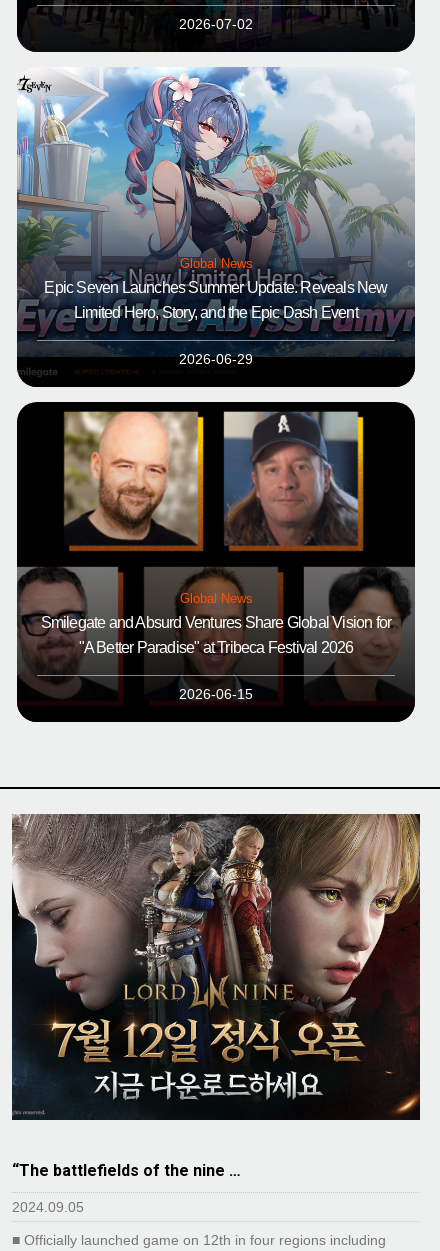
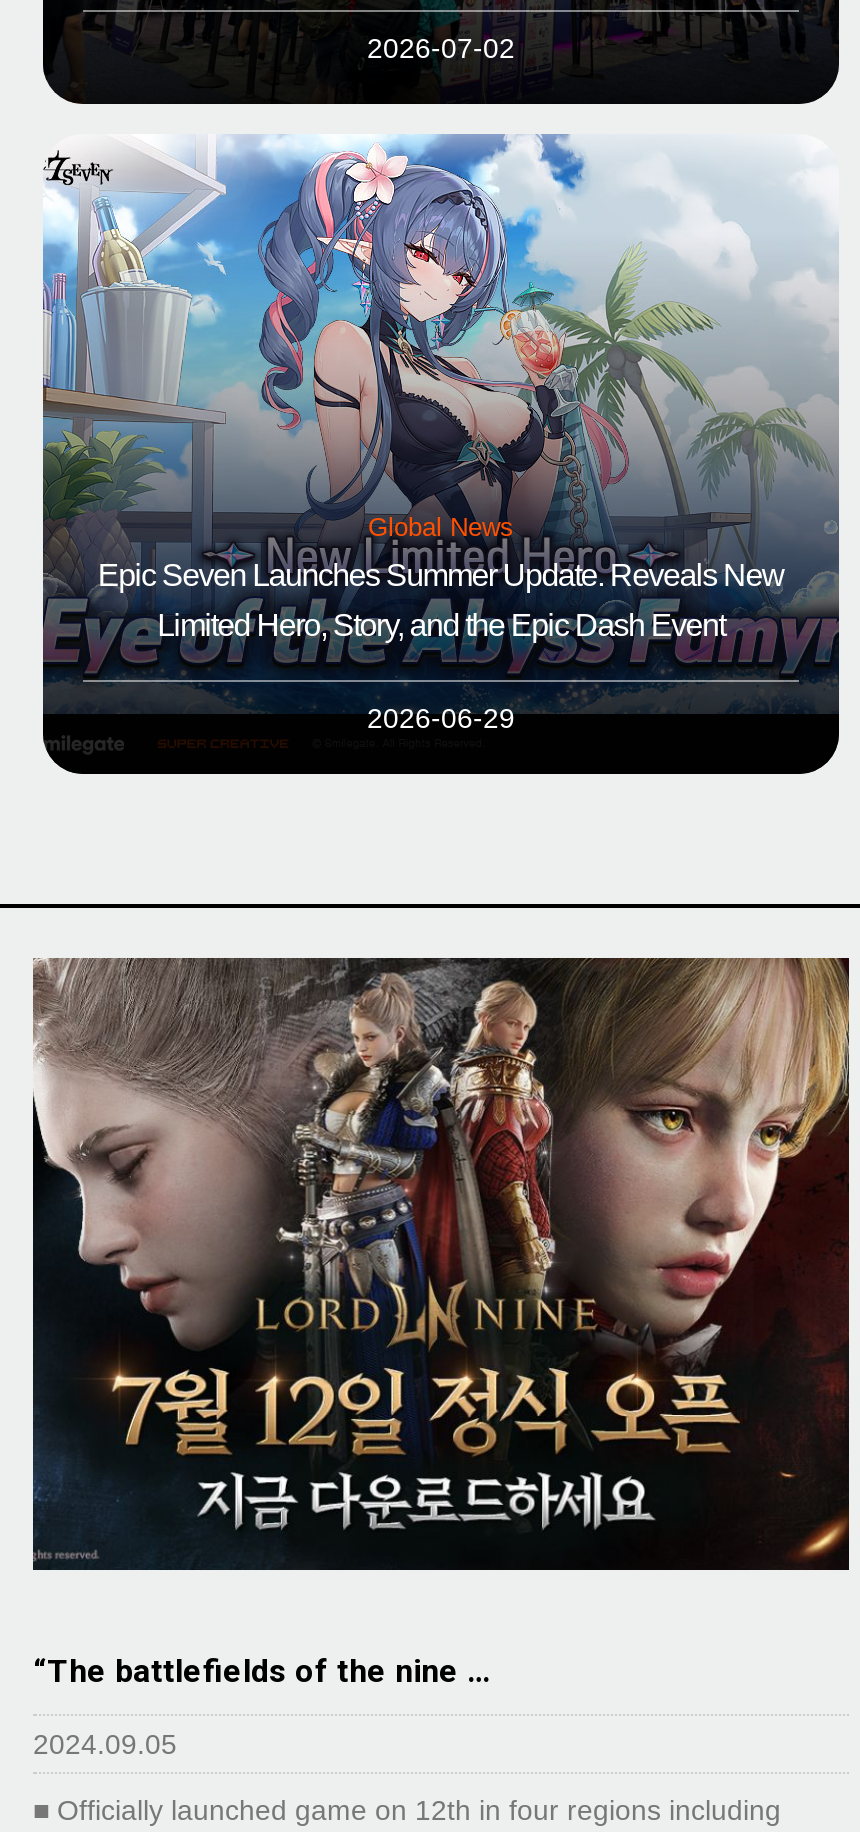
[16,401,416,702] [image] | Global News | Smilegate and Absurd Ventures Share Global Vision for | "A Better Paradise" at Tribeca Festival 2026 | 2026-06-15 -> none

